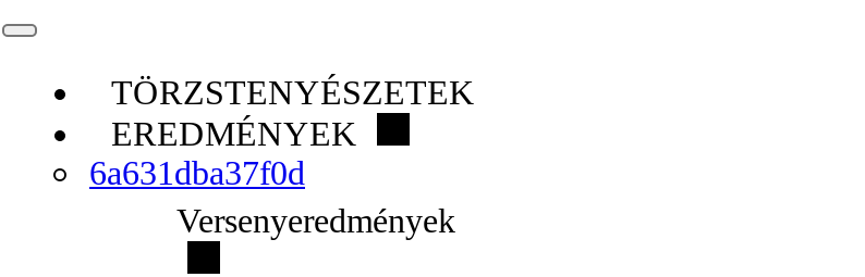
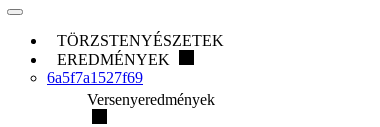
[89,154,305,191] 6a631dba37f0d -> [47,69,143,86] 6a5f7a1527f69

